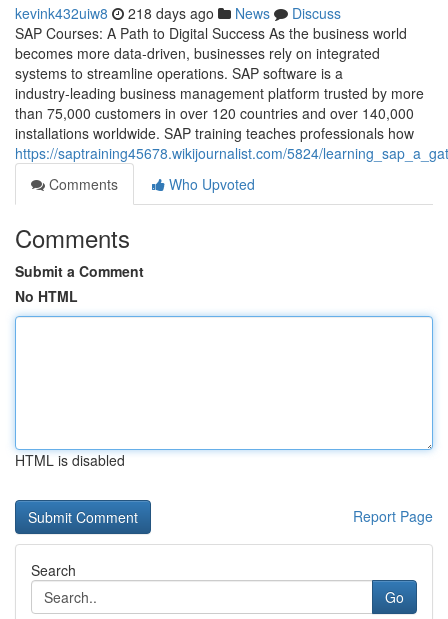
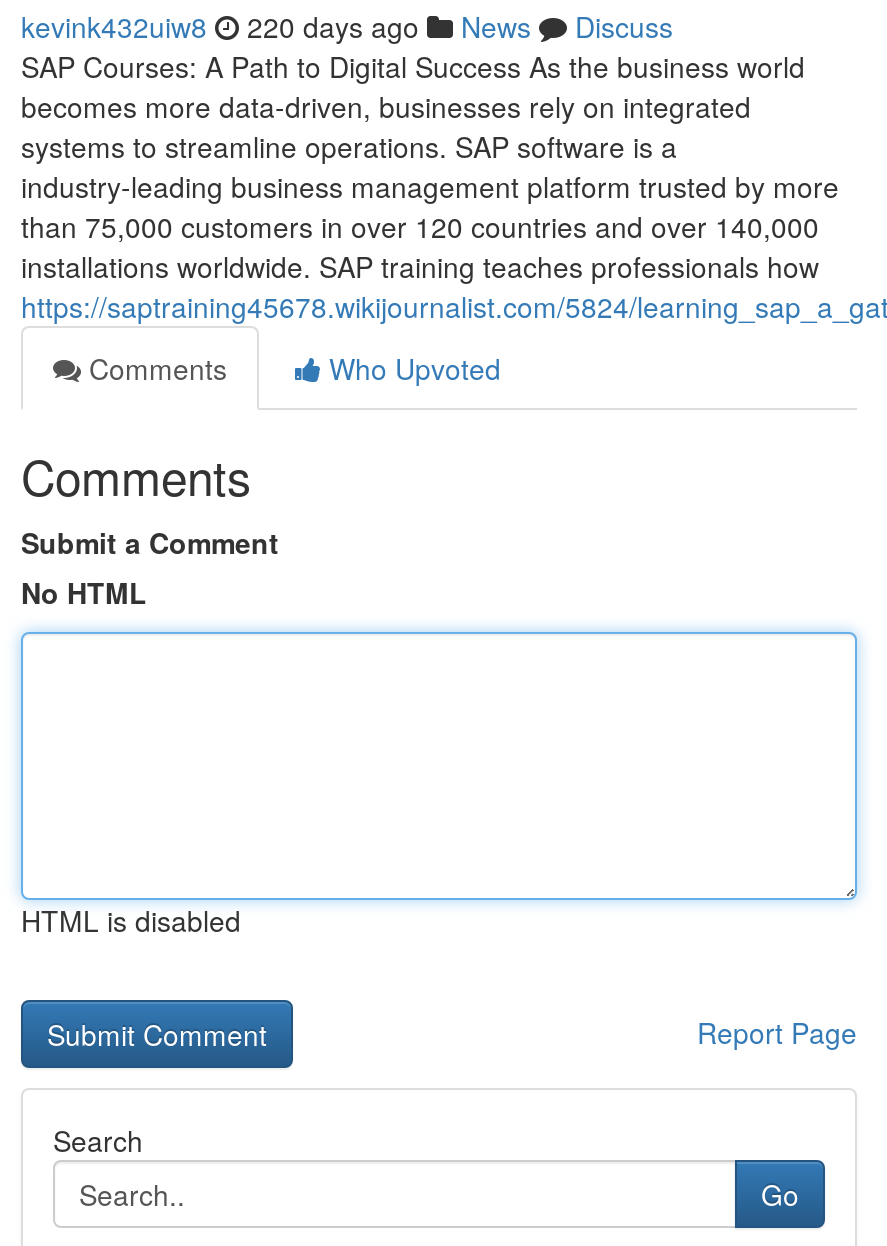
[15,3,341,23] kevink432uiw8 218 days ago News Discuss -> [21,6,673,46] kevink432uiw8 220 days ago News Discuss

